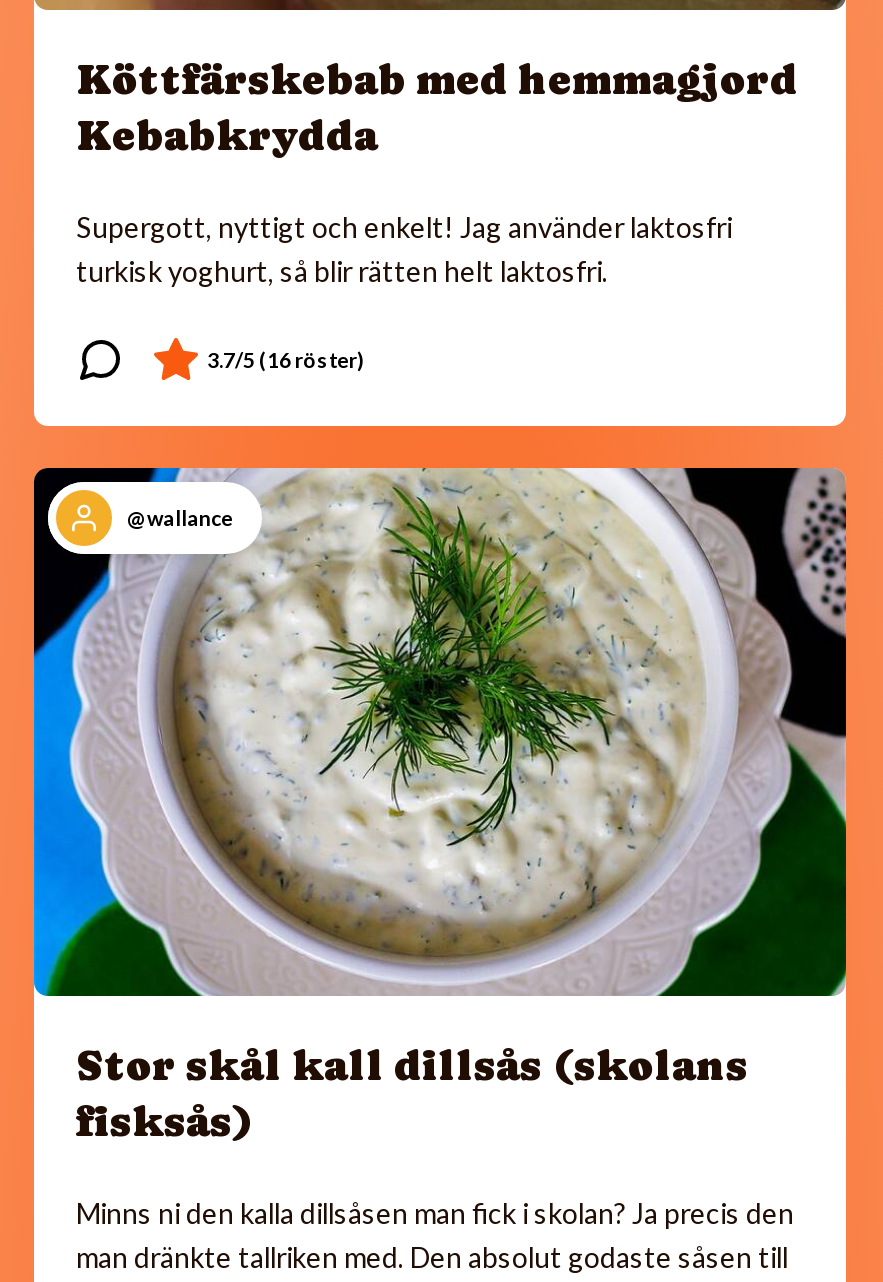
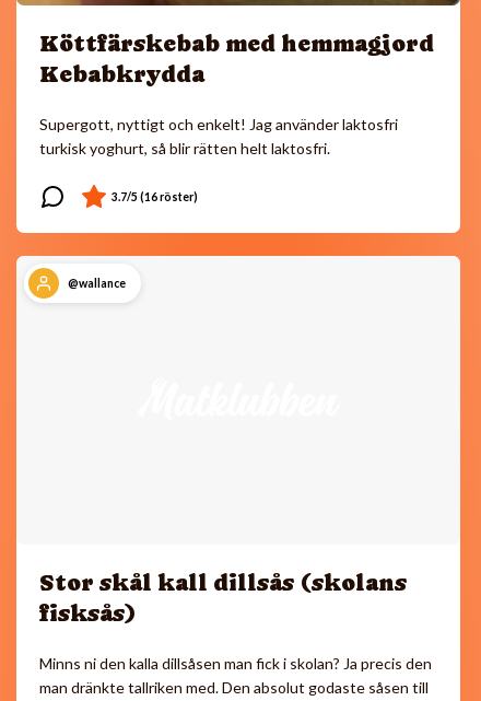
[32,466,848,998] [image] -> none

